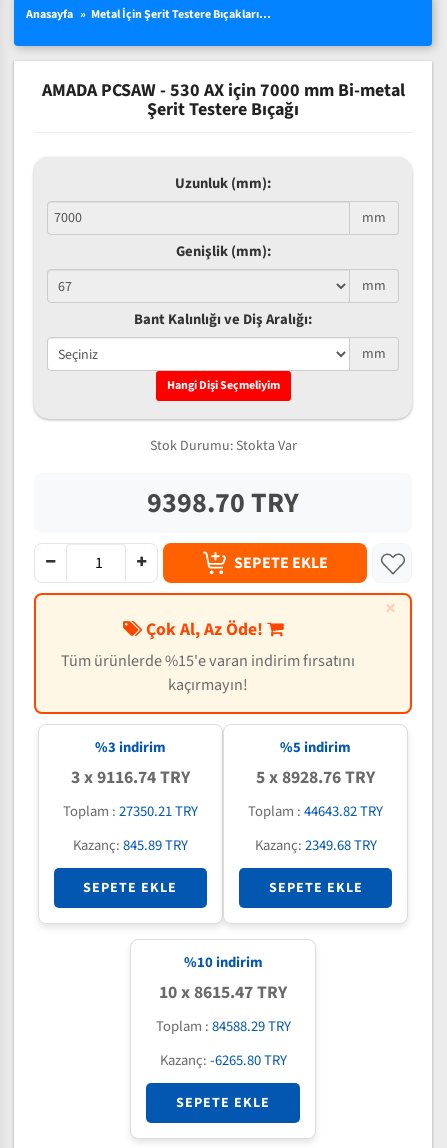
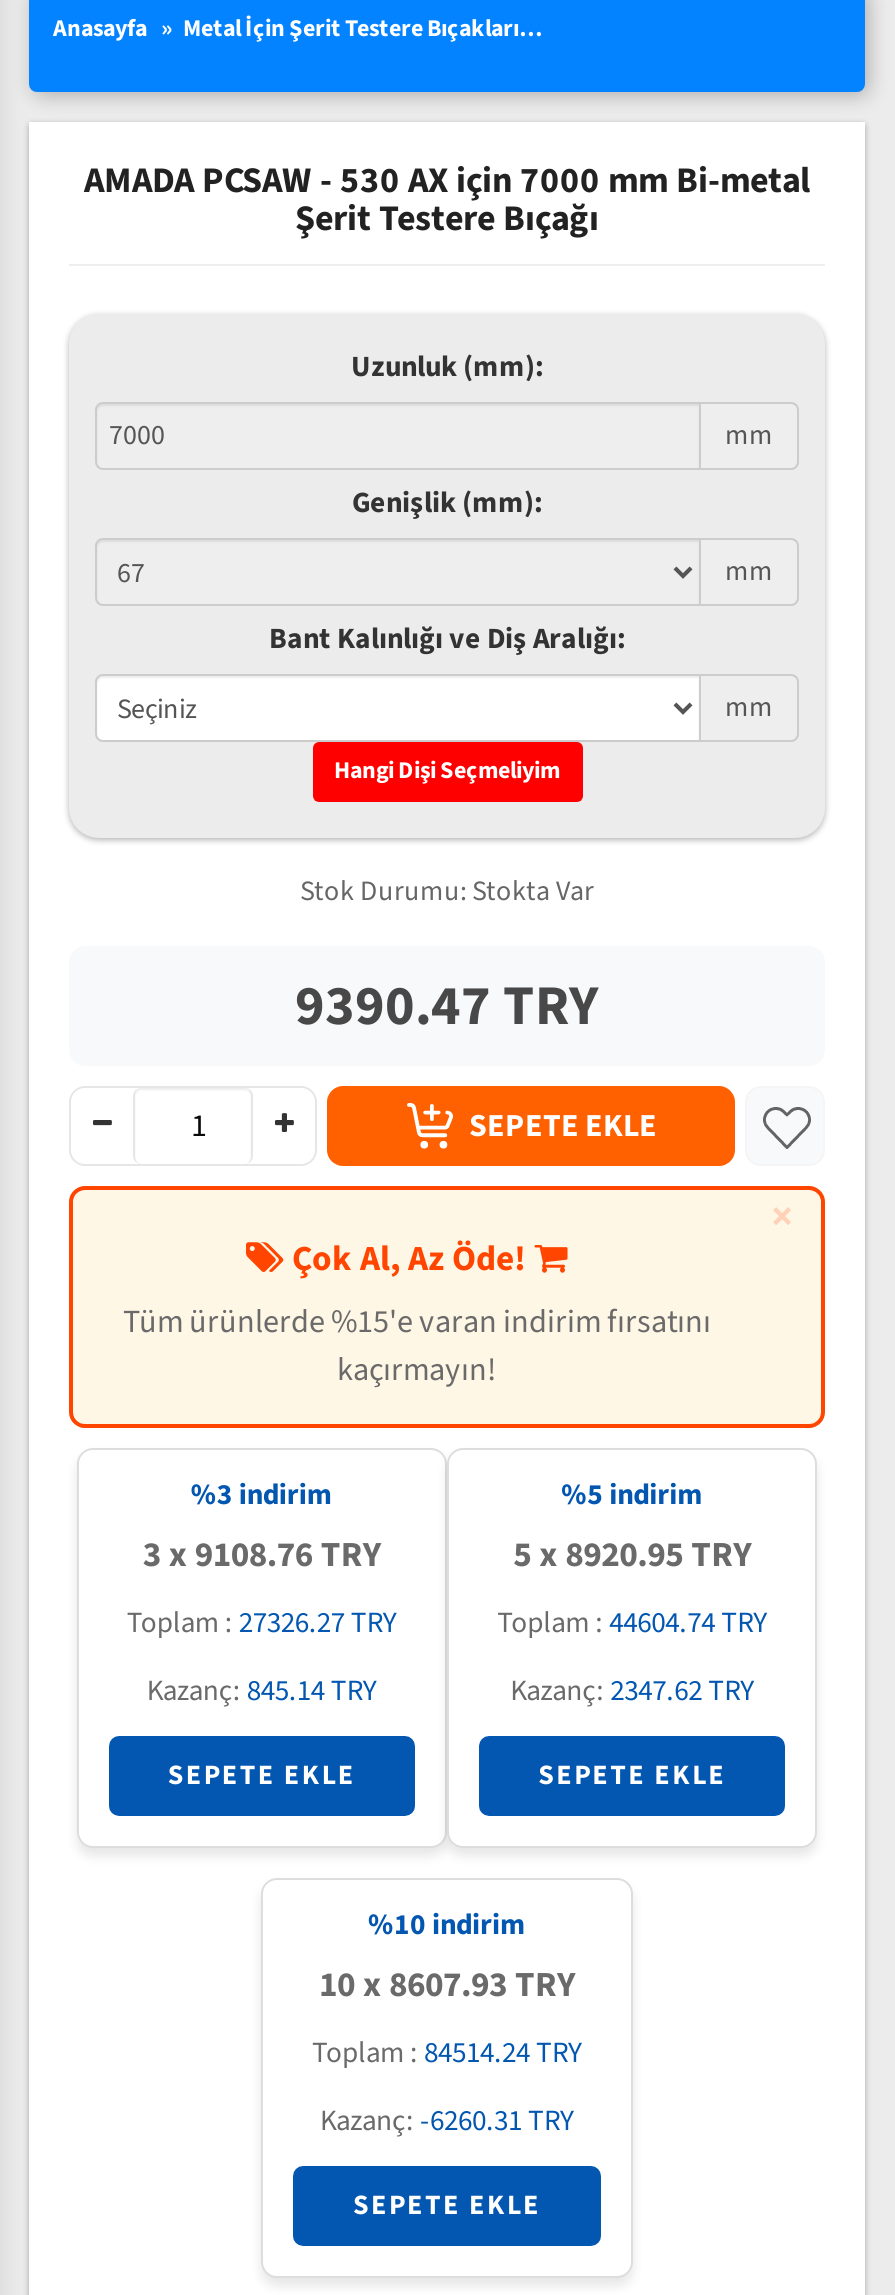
[147,483,299,523] 9398.70 TRY -> [295,966,599,1046] 9390.47 TRY
[71,765,190,790] 3 x 9116.74 TRY -> [143,1530,381,1580] 3 x 9108.76 TRY
[256,765,375,790] 5 x 8928.76 TRY -> [513,1530,751,1580] 5 x 8920.95 TRY
[63,801,198,822] Toplam : 27350.21 TRY -> [127,1602,397,1644] Toplam : 27326.27 TRY
[248,801,383,822] Toplam : 44643.82 TRY -> [497,1602,767,1644] Toplam : 44604.74 TRY
[73,835,188,856] Kazanç: 845.89 TRY -> [147,1670,377,1712] Kazanç: 845.14 TRY
[255,835,377,856] Kazanç: 2349.68 TRY -> [510,1670,754,1712] Kazanç: 2347.62 TRY
[159,980,287,1005] 10 x 8615.47 TRY -> [319,1960,575,2010] 10 x 8607.93 TRY
[155,1016,290,1037] Toplam : 84588.29 TRY -> [312,2032,582,2074] Toplam : 84514.24 TRY
[159,1050,286,1071] Kazanç: -6265.80 TRY -> [320,2100,574,2142] Kazanç: -6260.31 TRY

